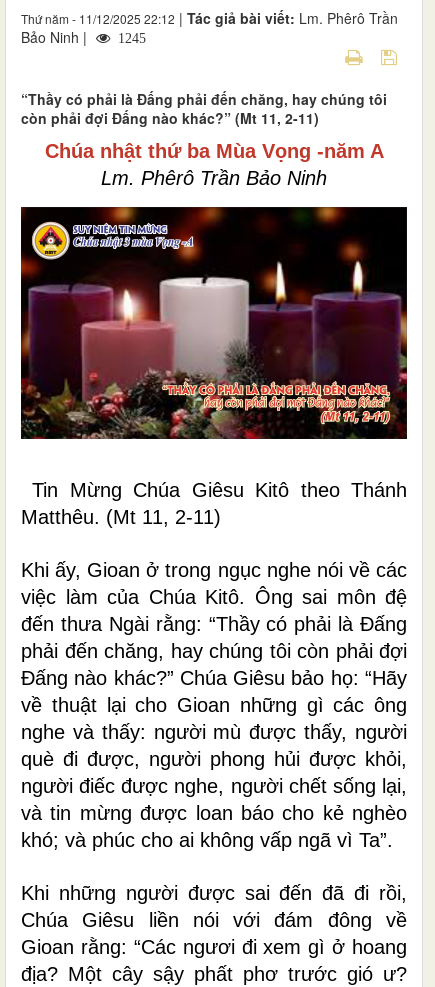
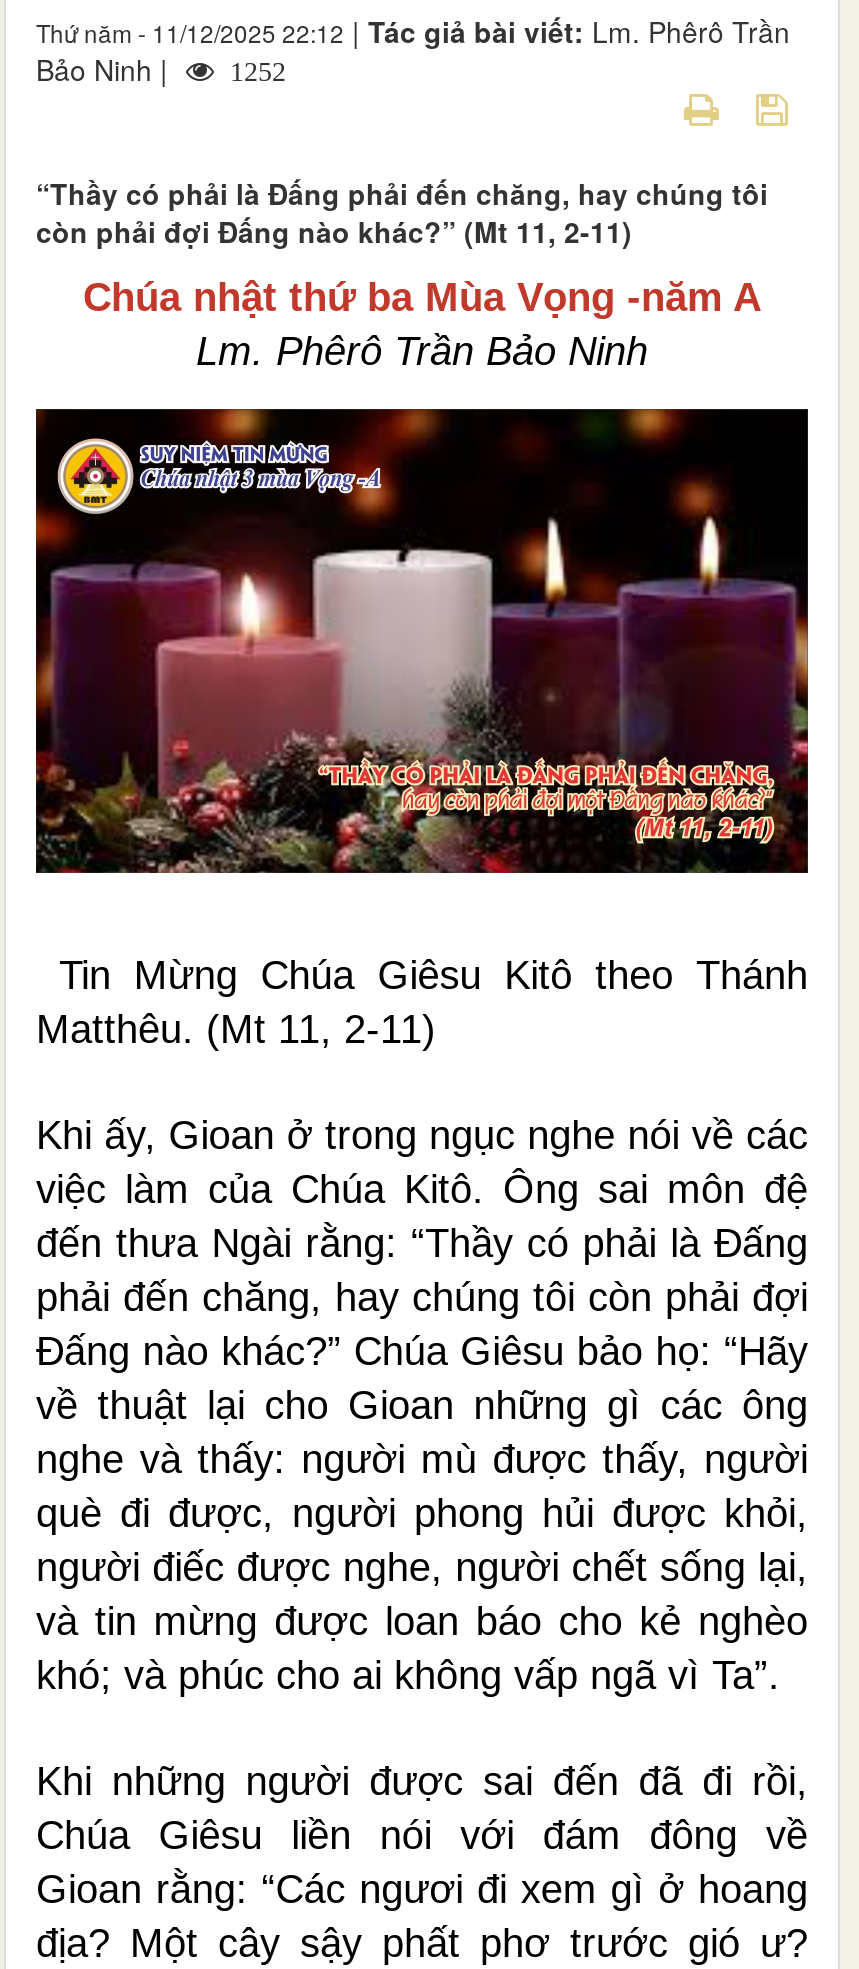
[110,30,146,44] 1245 -> [214,56,286,84] 1252

